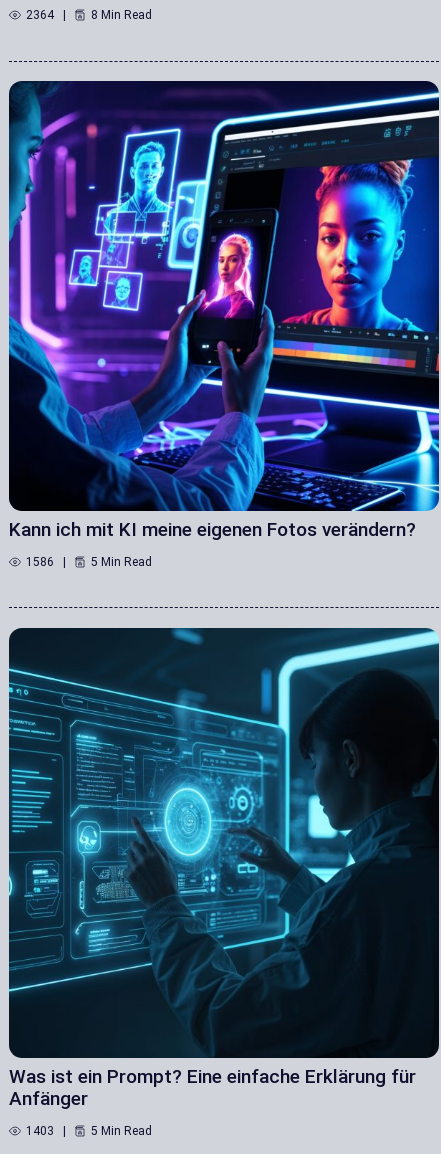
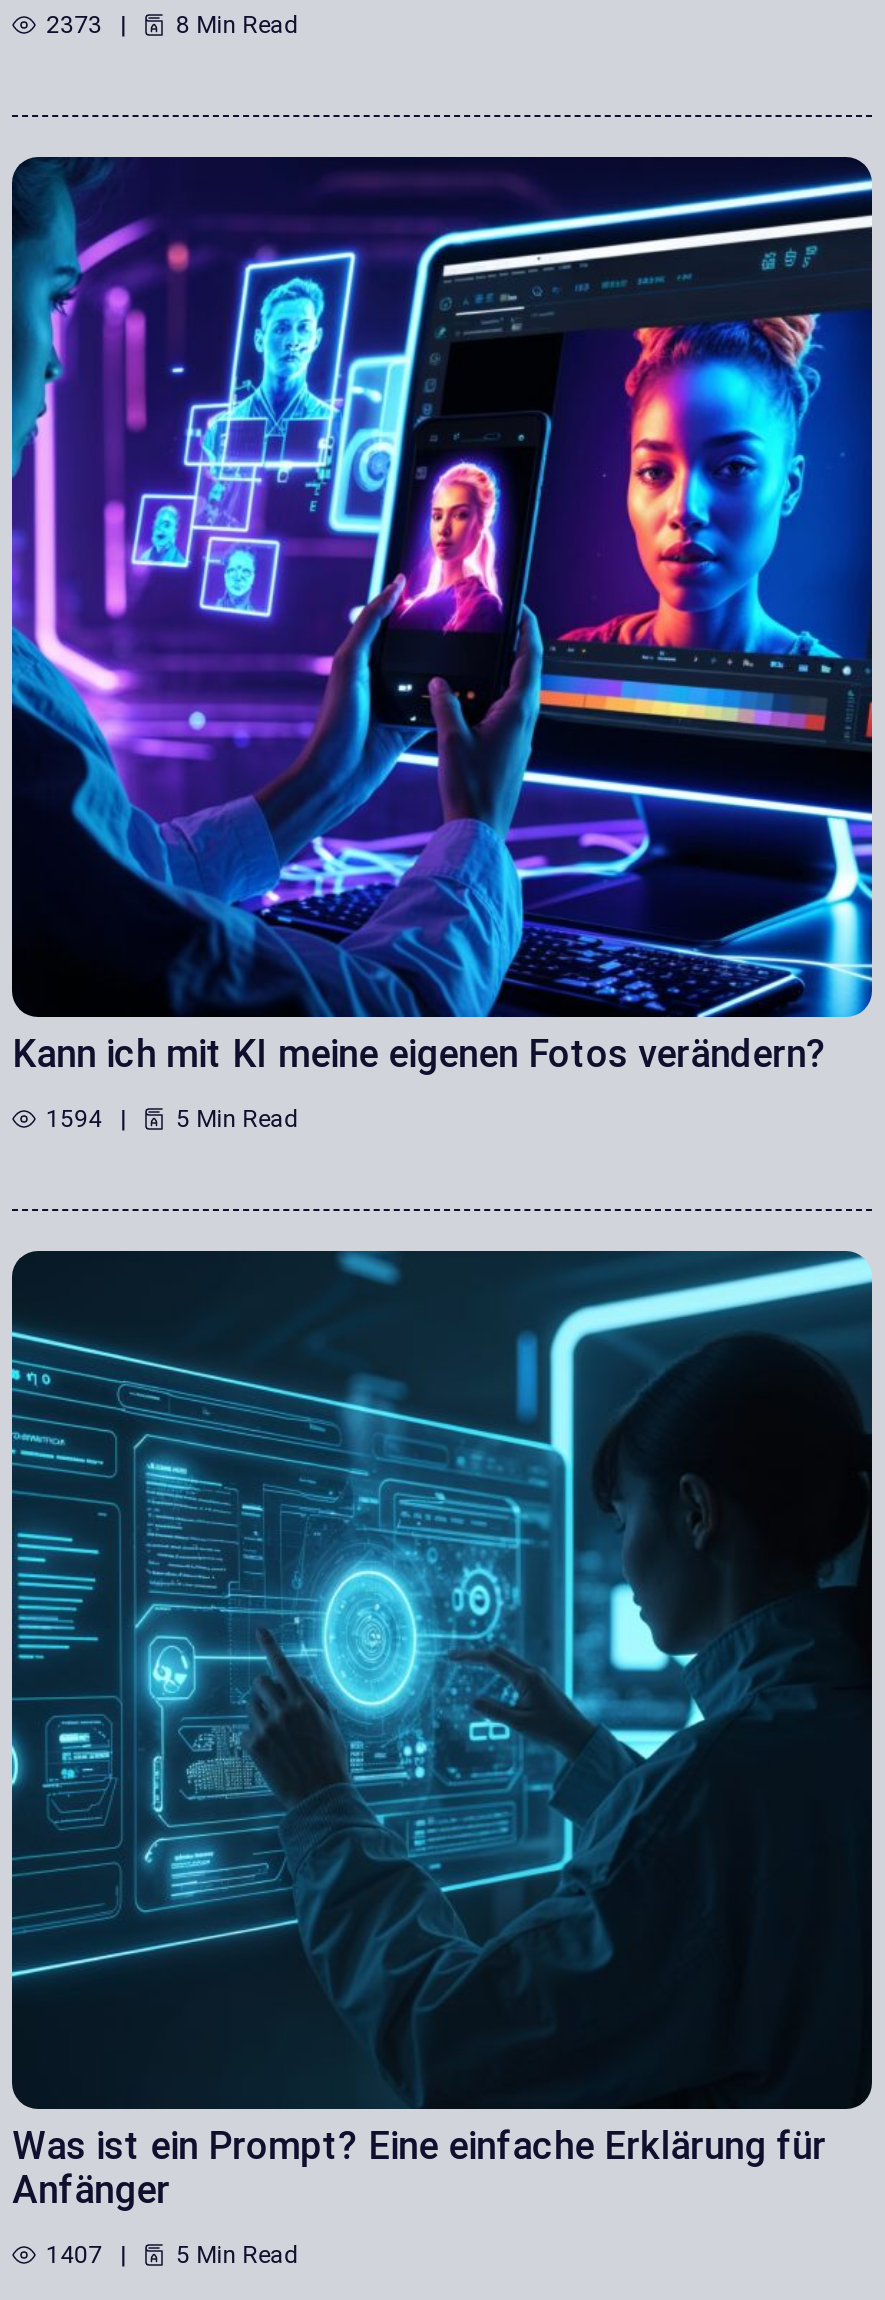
[26,8,54,22] 2364 -> [46,11,102,39] 2373
[26,555,54,569] 1586 -> [46,1104,102,1132] 1594
[26,1124,54,1138] 1403 -> [46,2241,102,2269] 1407

